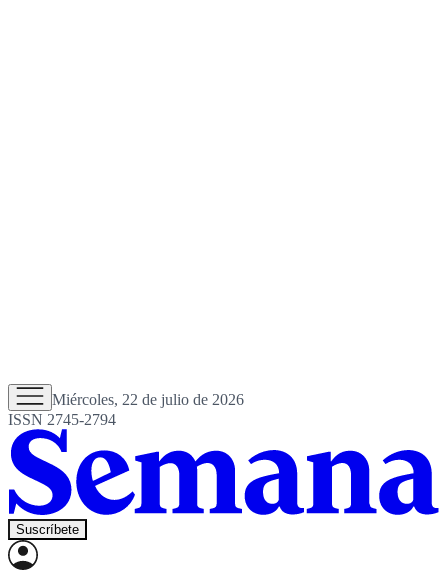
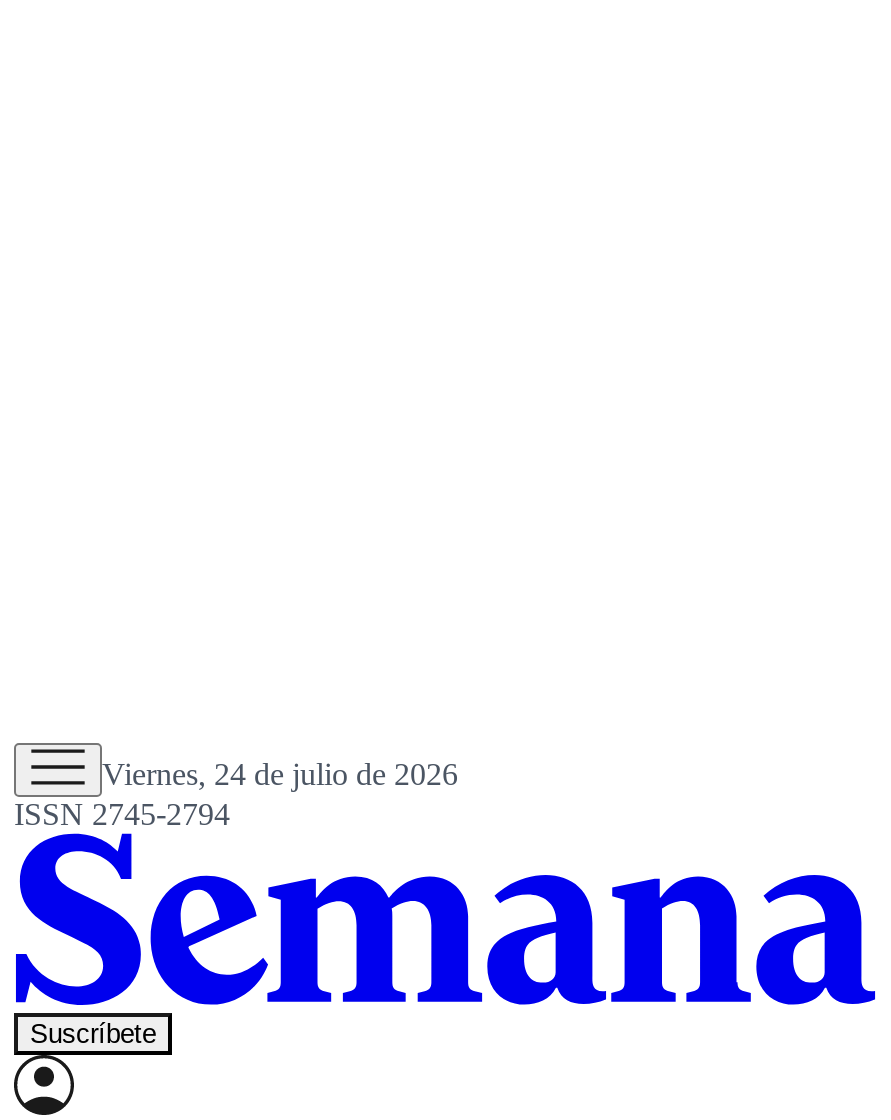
[52,391,244,408] Miércoles, 22 de julio de 2026 -> [102,757,458,791] Viernes, 24 de julio de 2026

